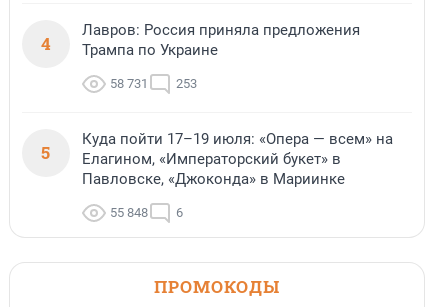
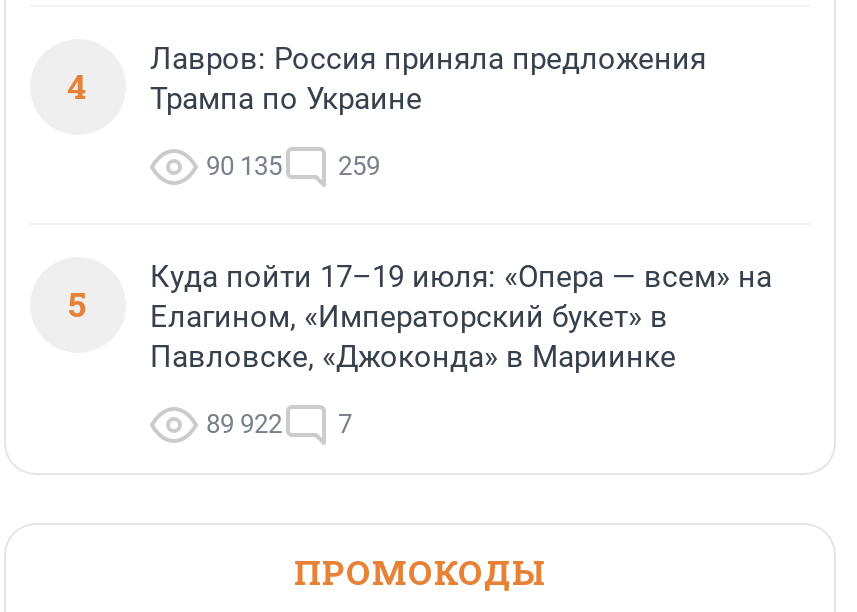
[110,76,148,91] 58 731 -> [206,151,282,181] 90 135
[176,76,197,91] 253 -> [338,151,380,181] 259
[110,205,148,220] 55 848 -> [206,409,282,439] 89 922
[176,205,183,220] 6 -> [338,409,352,439] 7

